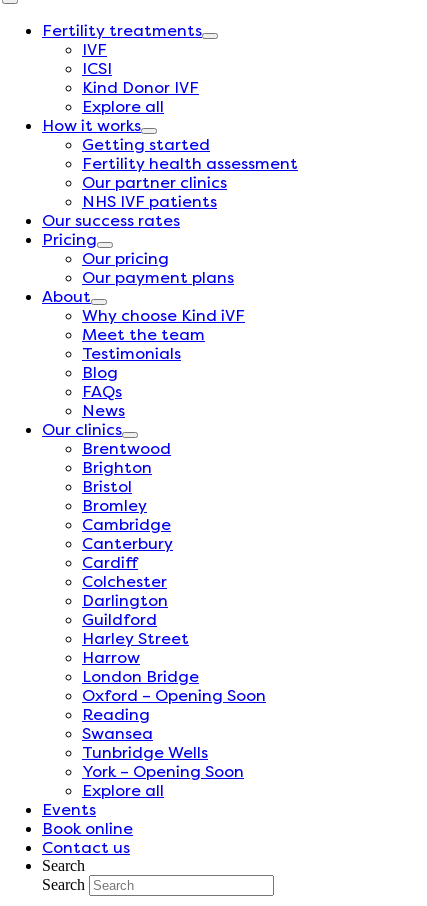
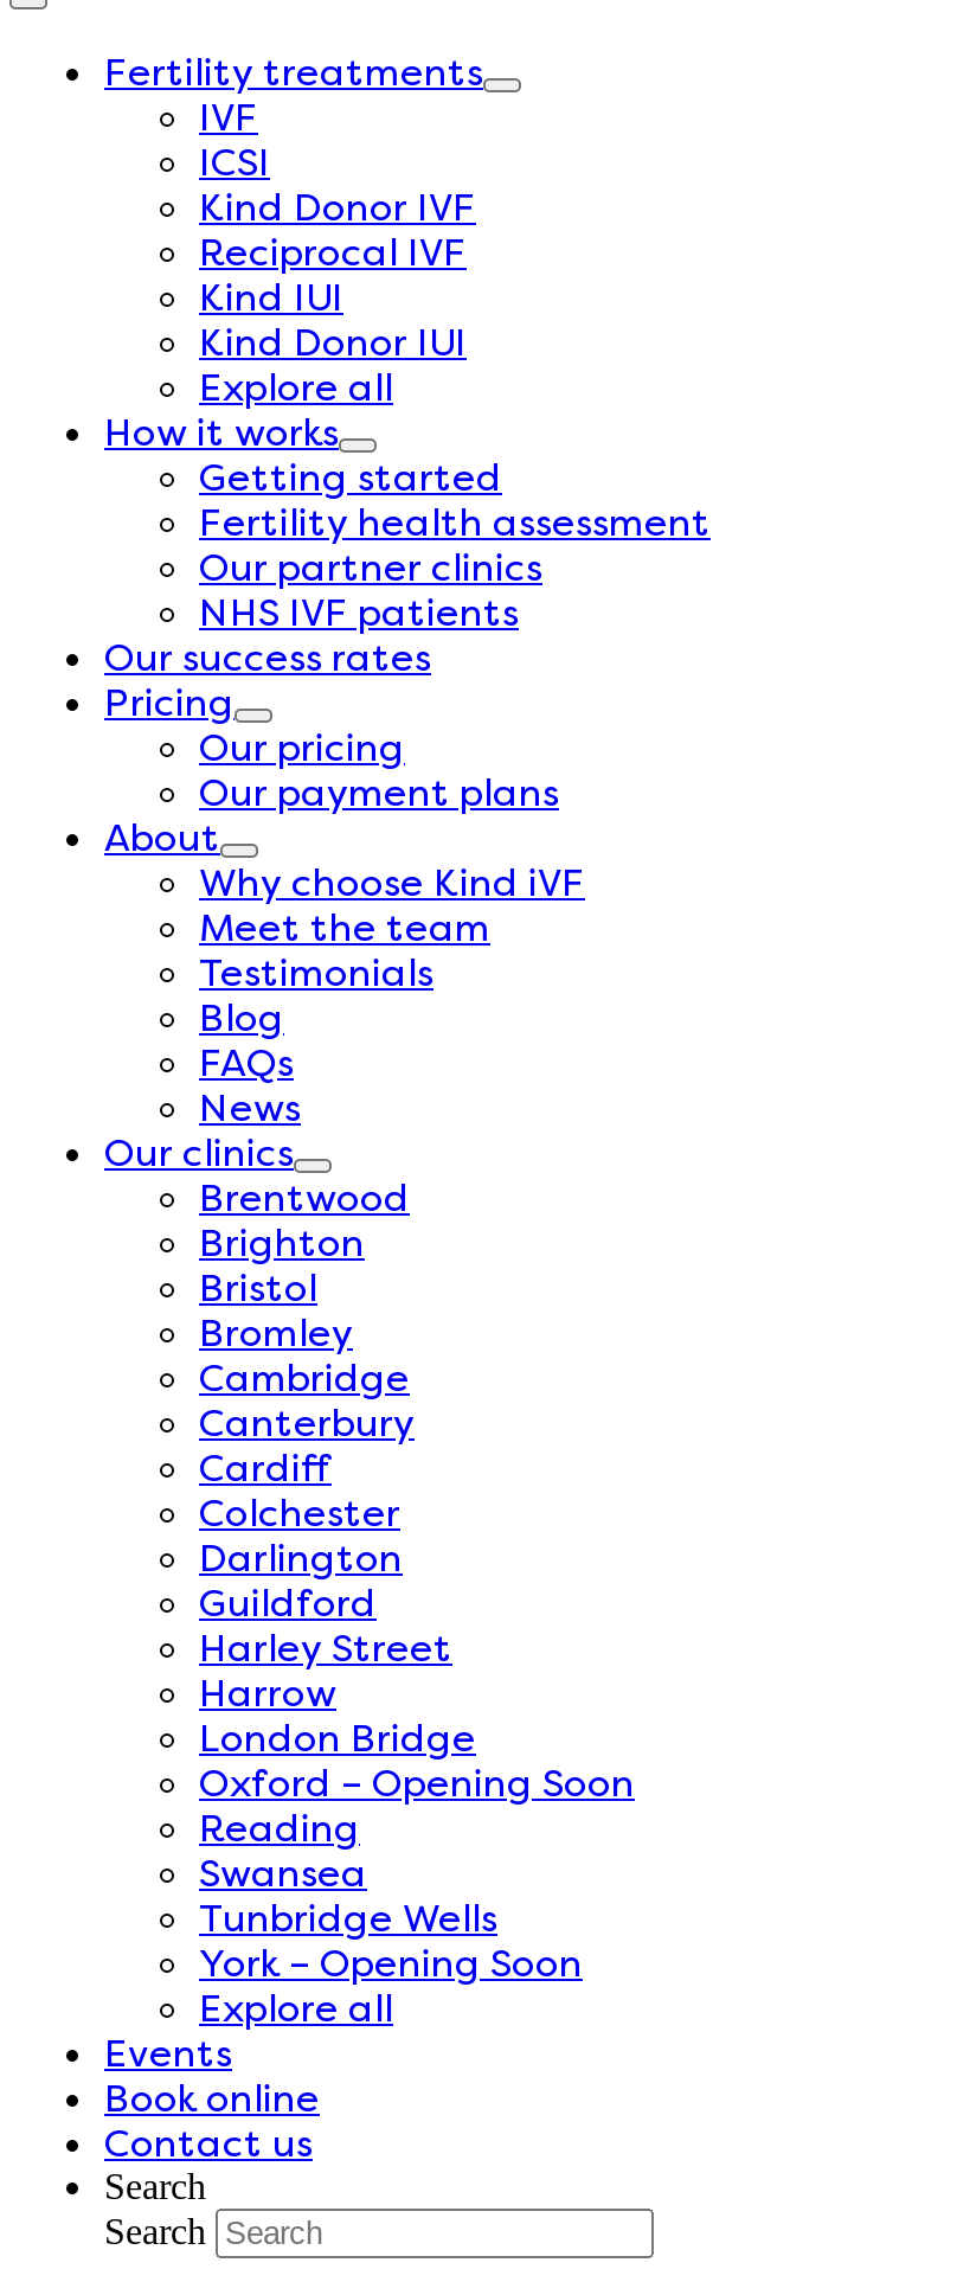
none -> [199,230,467,365] Reciprocal IVF | Kind IUI | Kind Donor IUI

